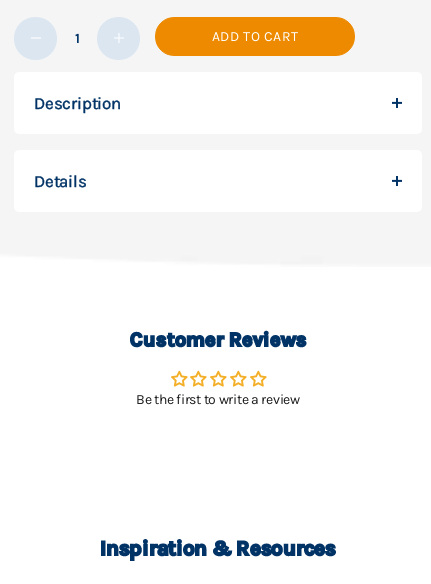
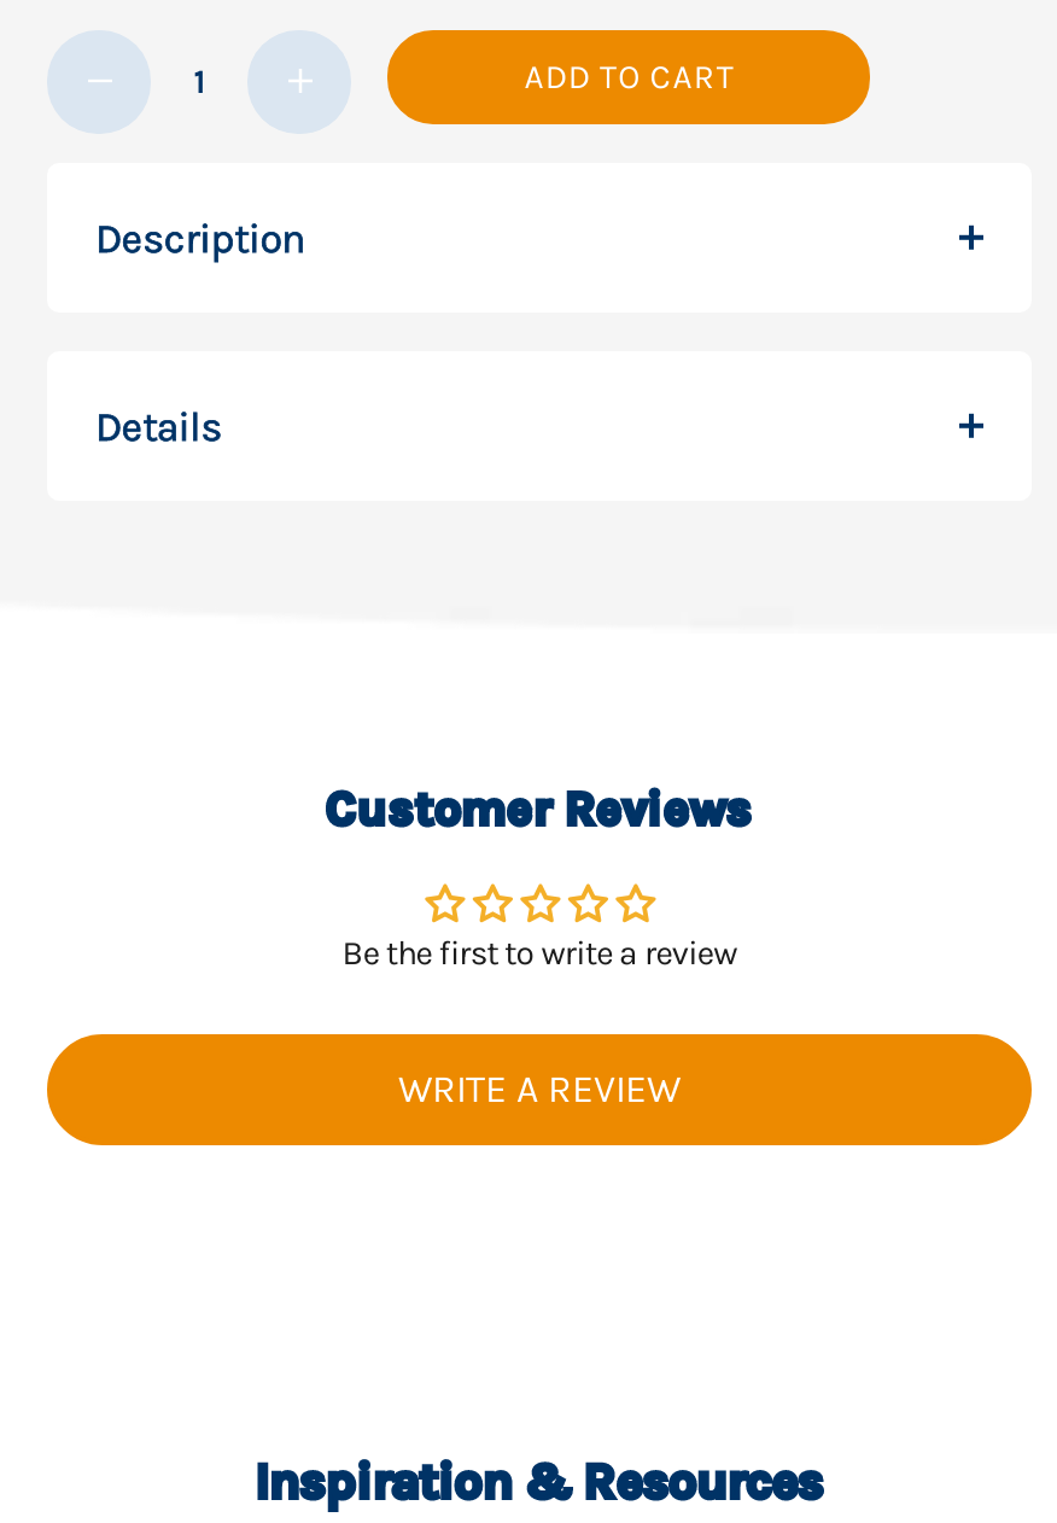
none -> [398,1065,681,1111] WRITE A REVIEW

